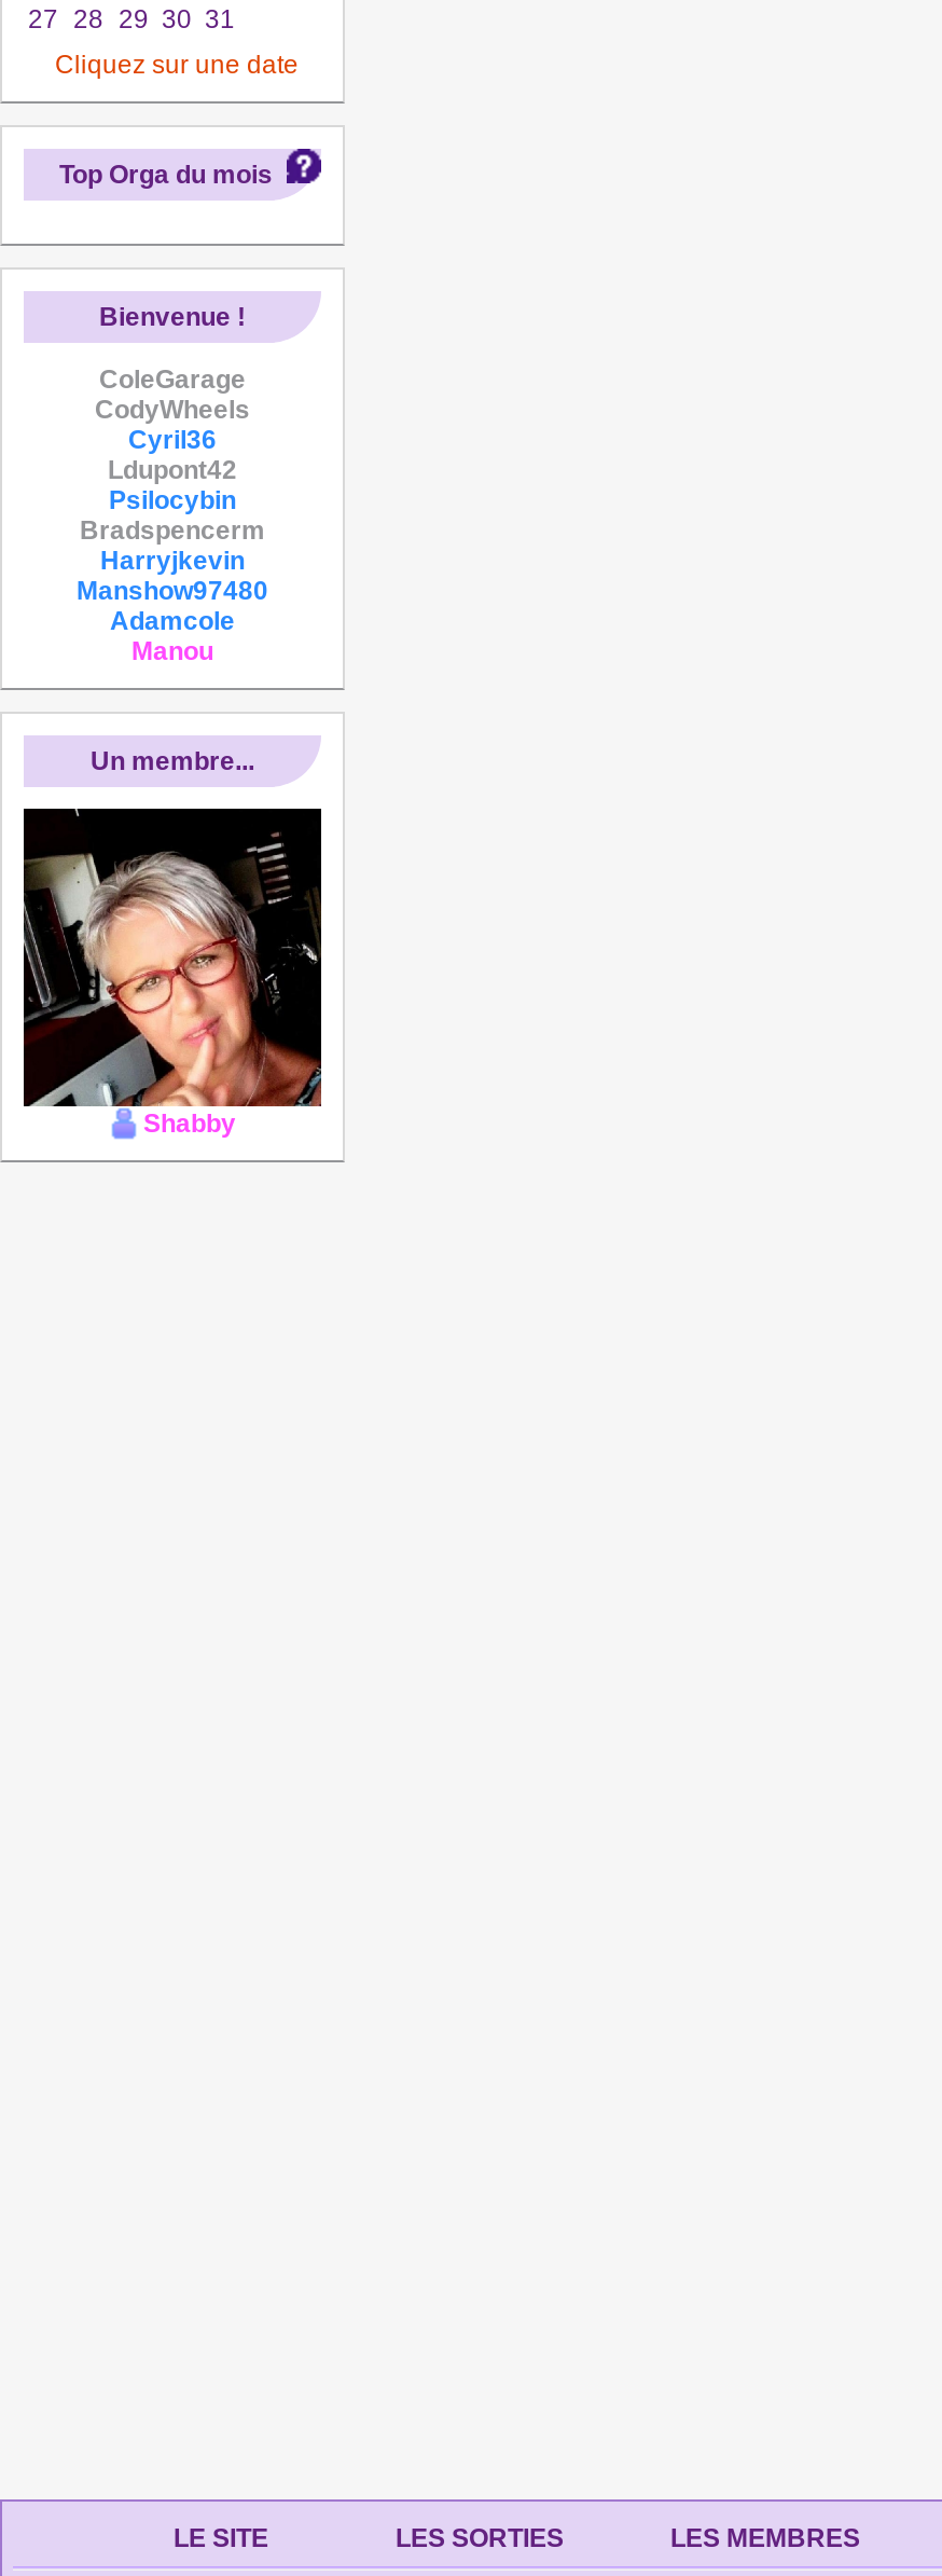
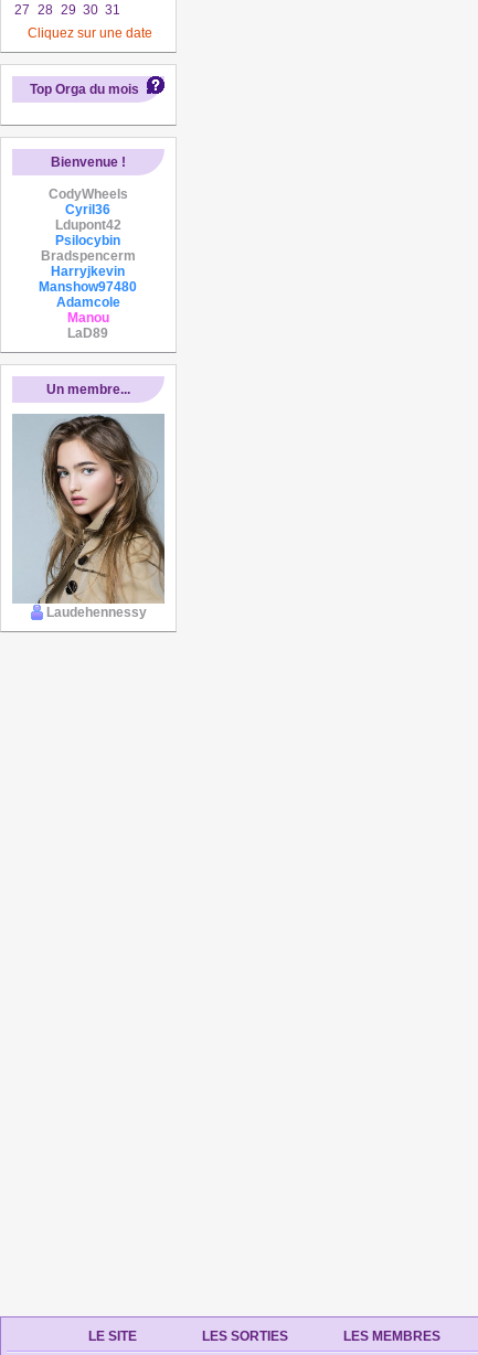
[99,364,246,395] ColeGarage -> none
none -> [68,326,109,341] LaD89
[22,807,323,1139] [image] | Shabby -> [12,414,166,620] [image] | Laudehennessy

